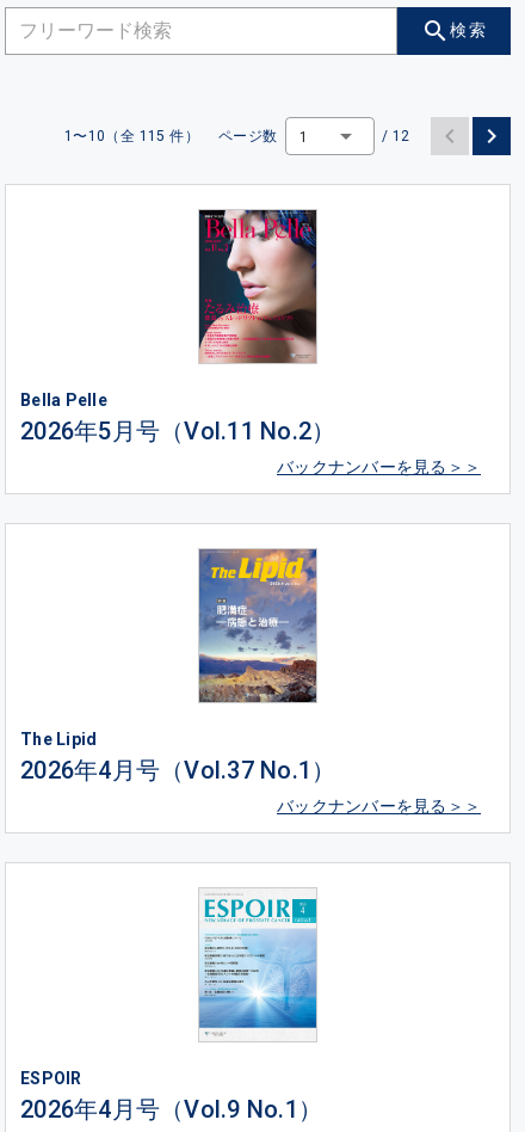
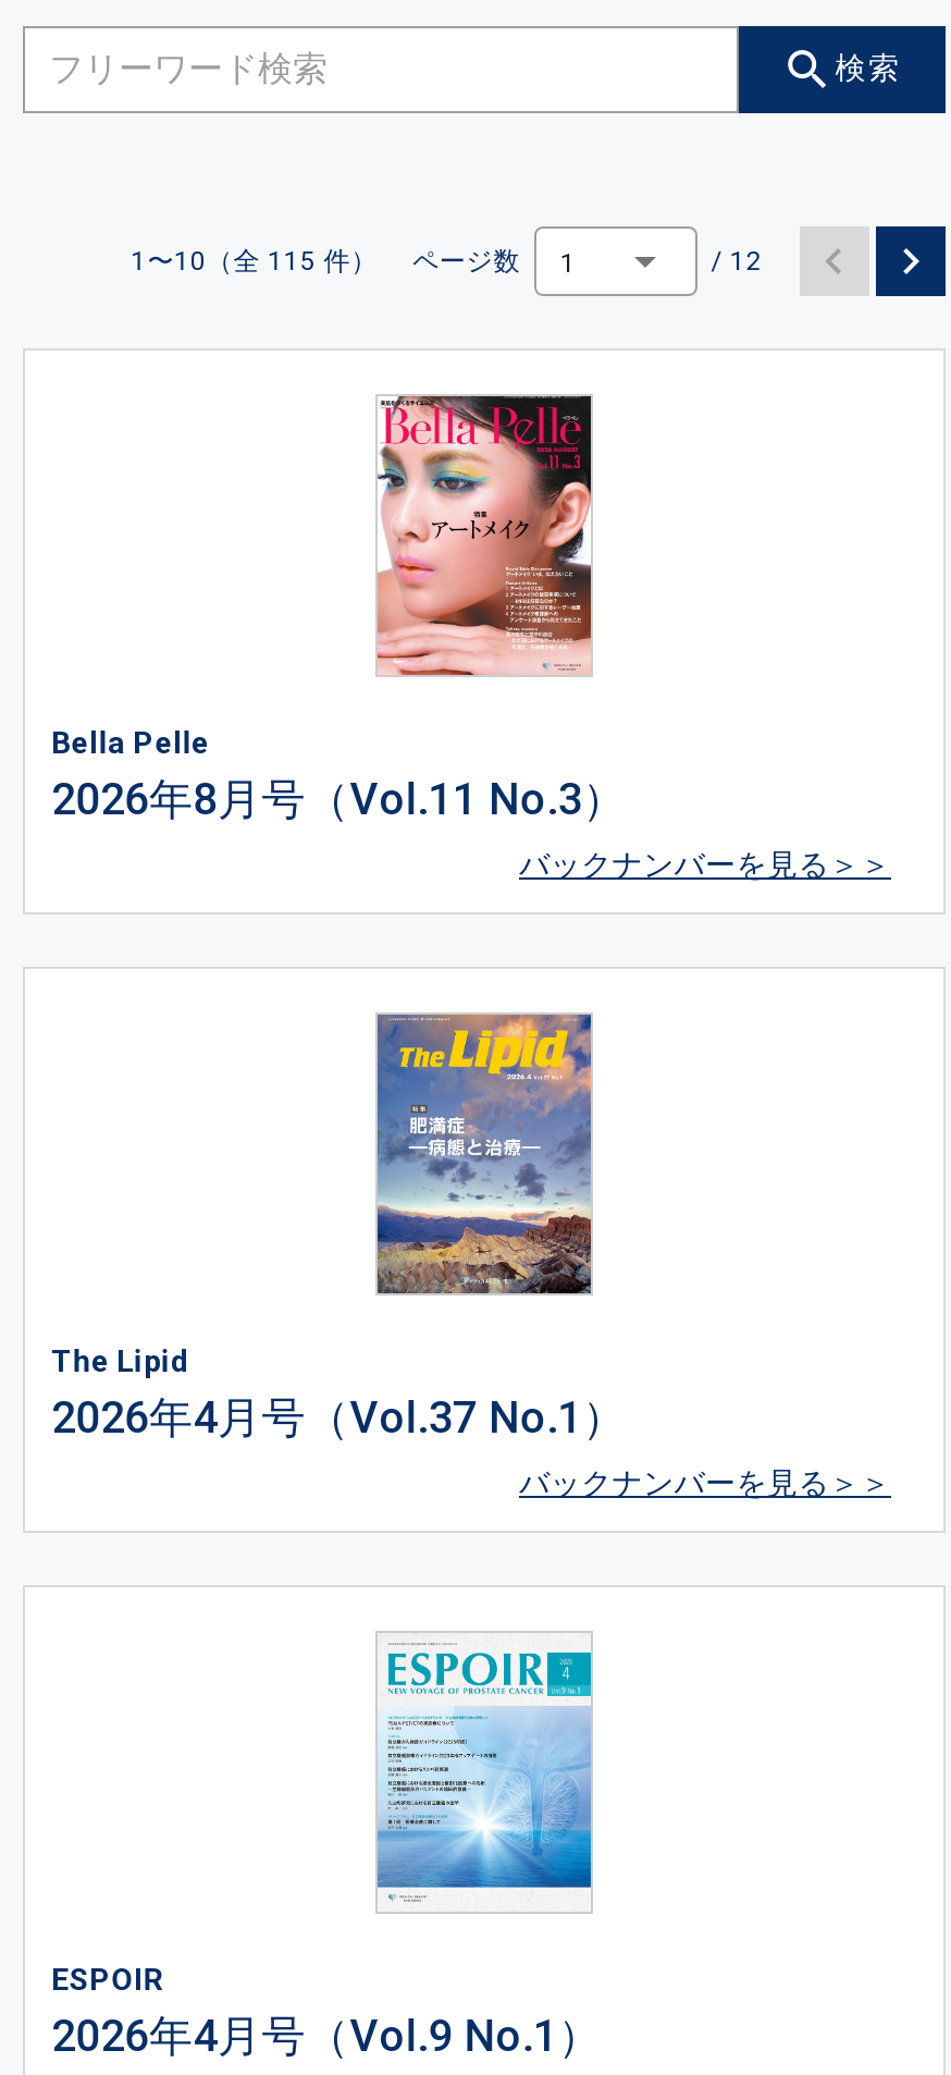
[198,209,317,364] [image] -> [375,394,593,675] [image]
[20,417,336,445] 2026年5月号（Vol.11 No.2） -> [51,773,626,825] 2026年8月号（Vol.11 No.3）

